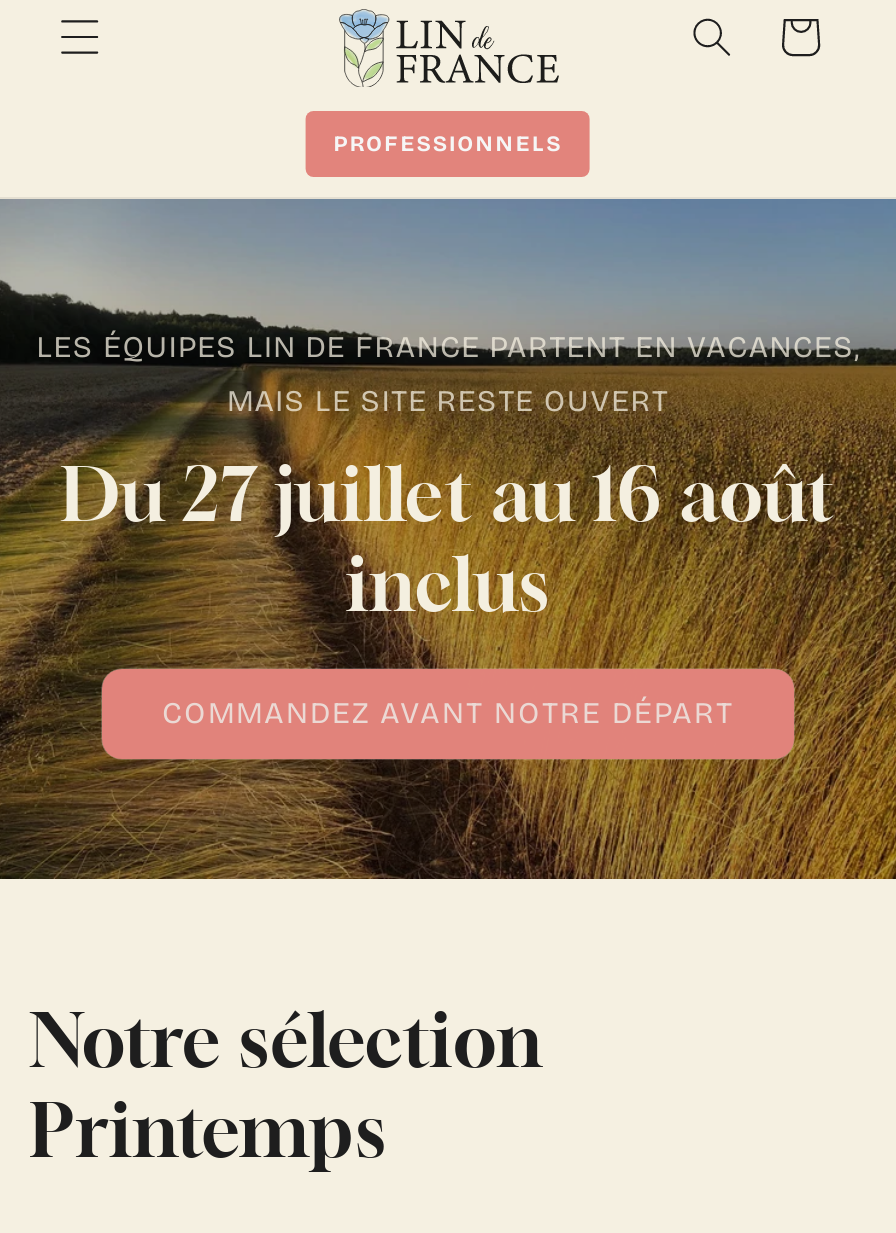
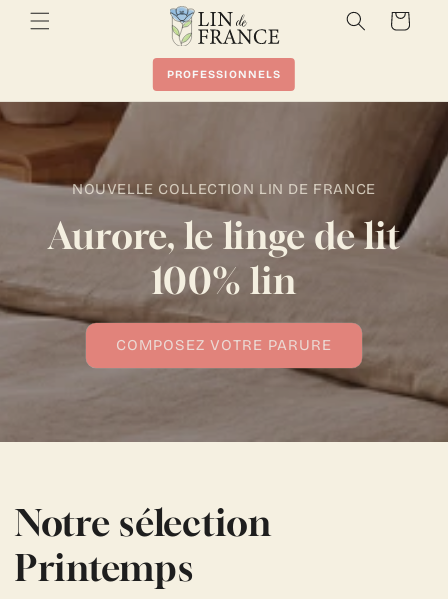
[6,198,890,880] [image] | LES ÉQUIPES LIN DE FRANCE PARTENT EN VACANCES, | MAIS LE SITE RESTE OUVERT | Du 27 juillet au 16 août | inclus | COMMANDEZ AVANT NOTRE DÉPART -> [3,101,445,443] [image] | NOUVELLE COLLECTION LIN DE FRANCE | Aurore, le linge de lit | 100% lin | COMPOSEZ VOTRE PARURE

